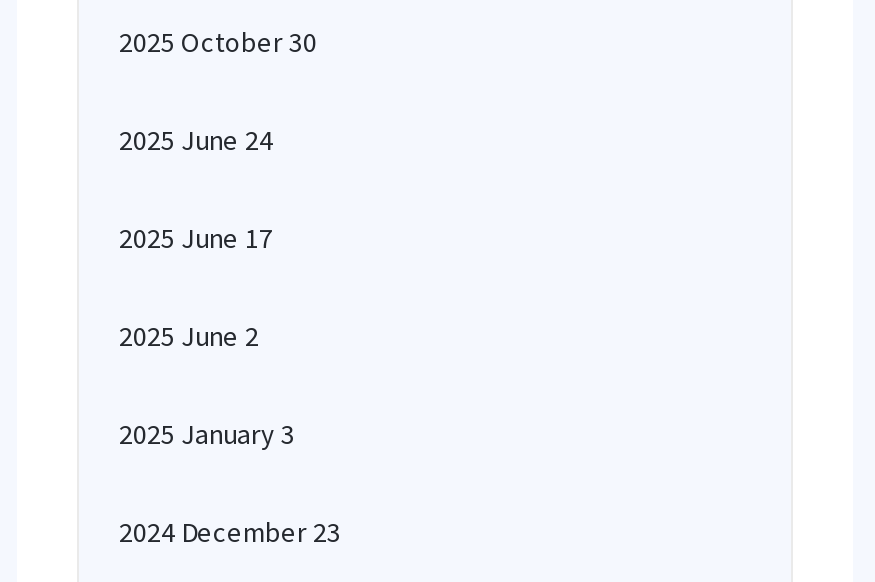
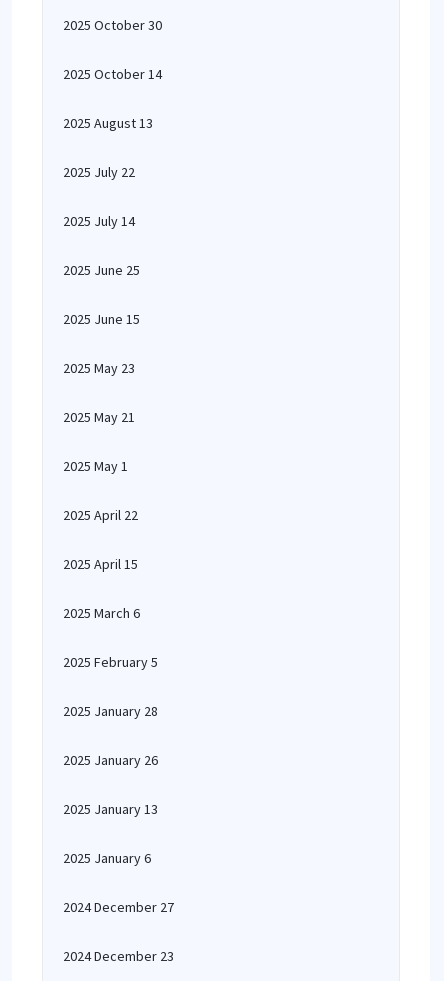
[119,122,295,452] 2025 June 24 | 2025 June 17 | 2025 June 2 | 2025 January 3 -> [63,65,174,916] 2025 October 14 | 2025 August 13 | 2025 July 22 | 2025 July 14 | 2025 June 25 | 2025 June 15 | 2025 May 23 | 2025 May 21 | 2025 May 1 | 2025 April 22 | 2025 April 15 | 2025 March 6 | 2025 February 5 | 2025 January 28 | 2025 January 26 | 2025 January 13 | 2025 January 6 | 2024 December 27

